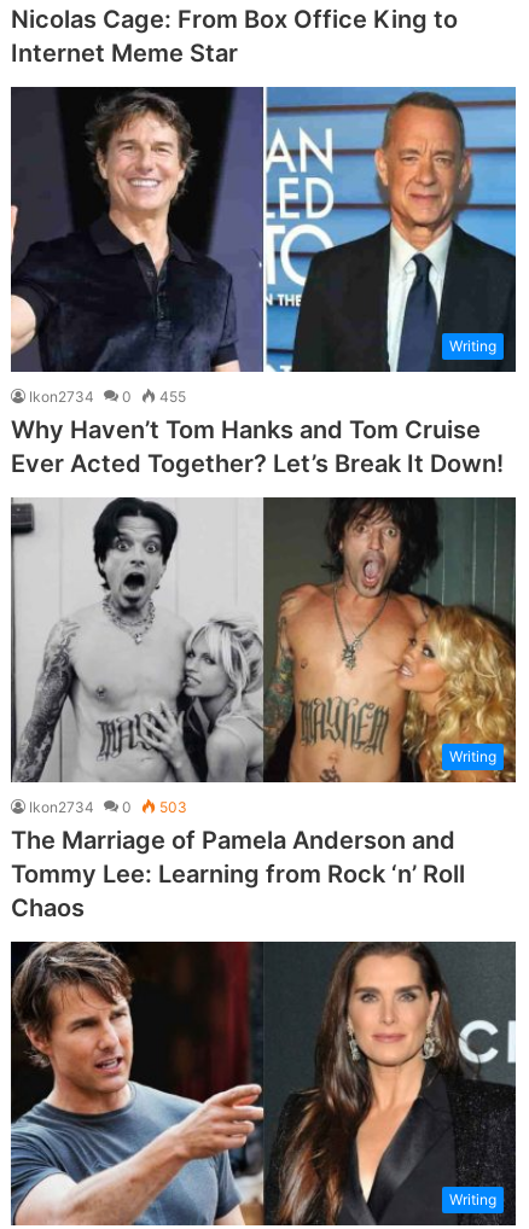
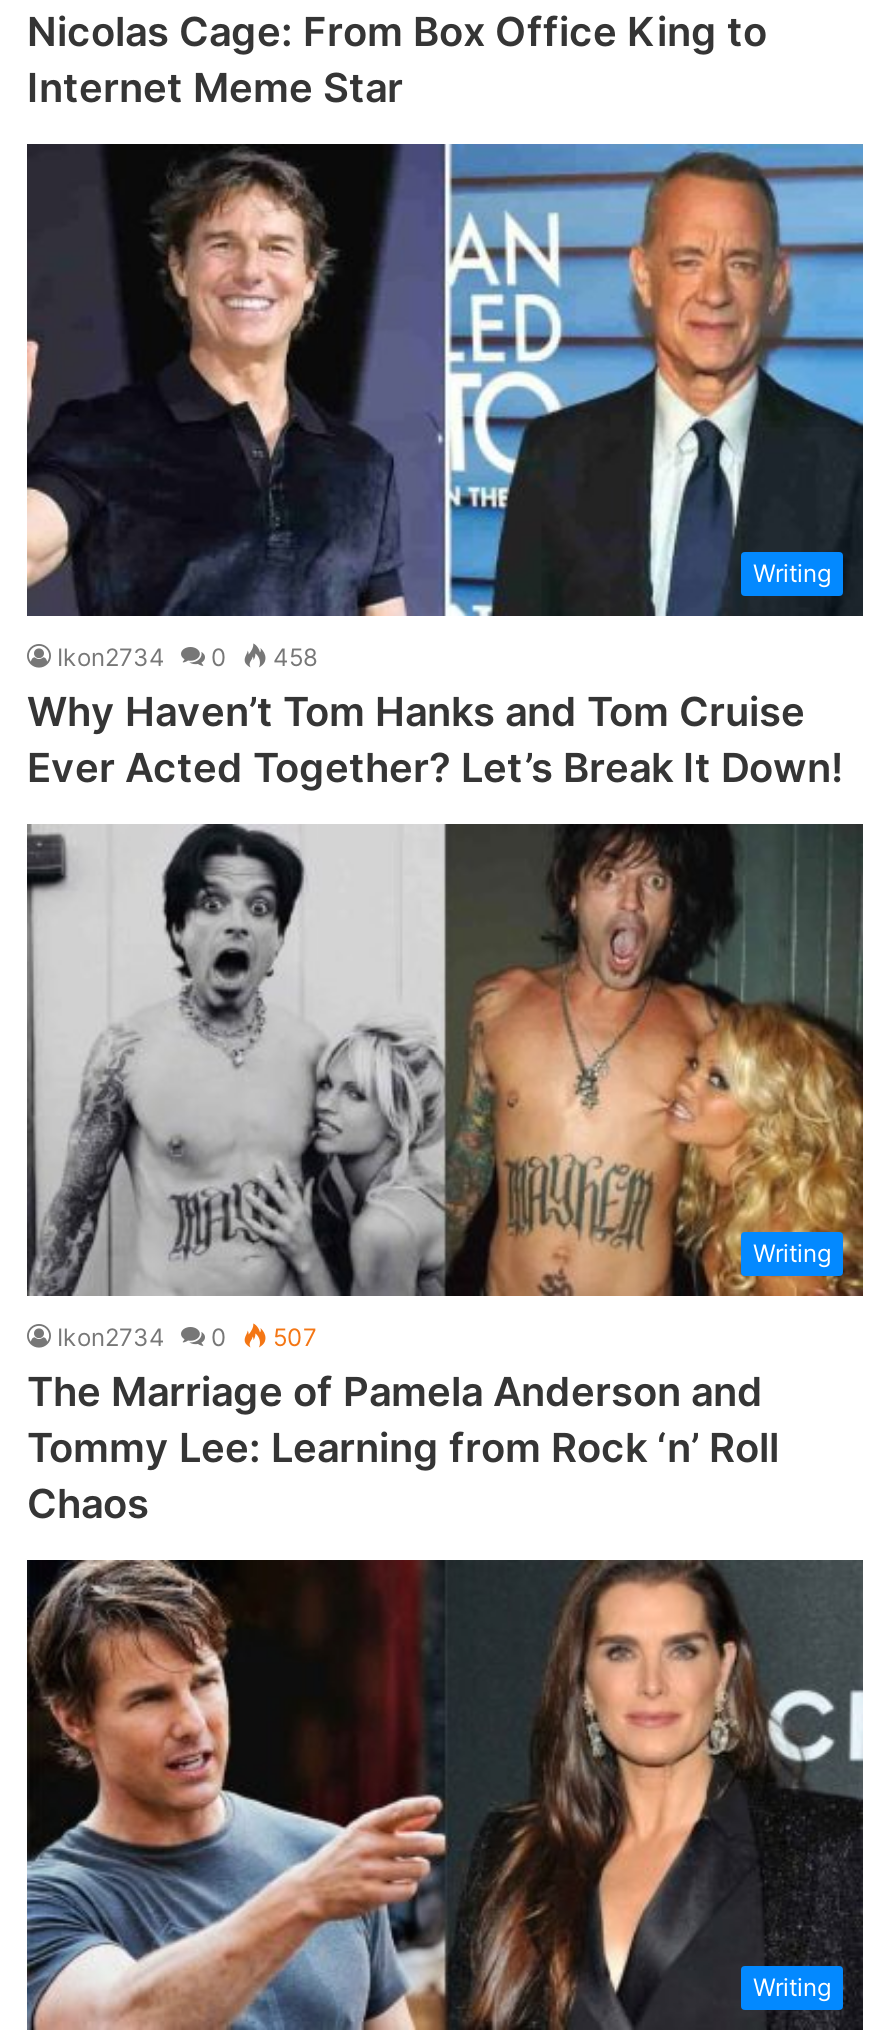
[29,387,186,406] Ikon2734 0 455 -> [57,642,317,672] Ikon2734 0 458
[29,798,187,816] Ikon2734 0 503 -> [57,1321,317,1351] Ikon2734 0 507

